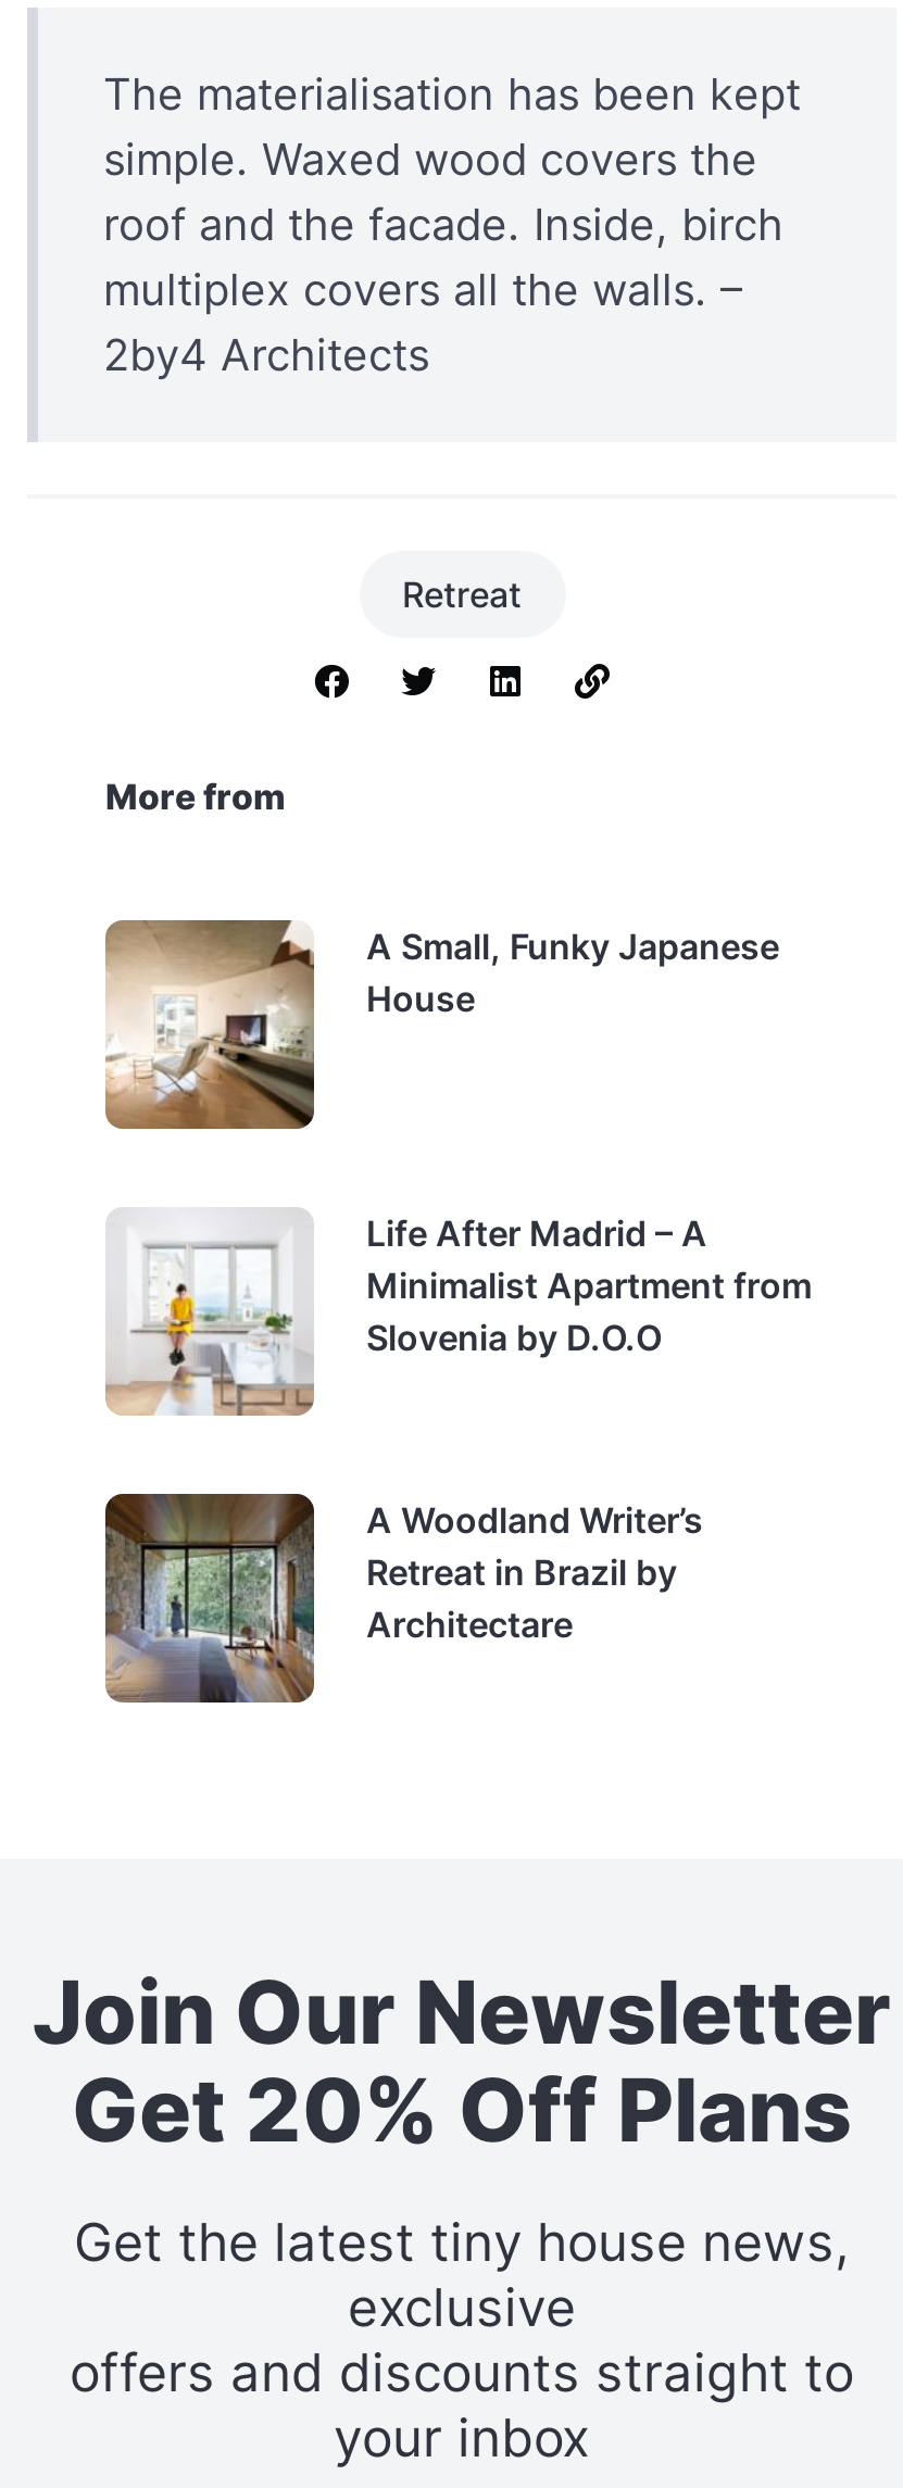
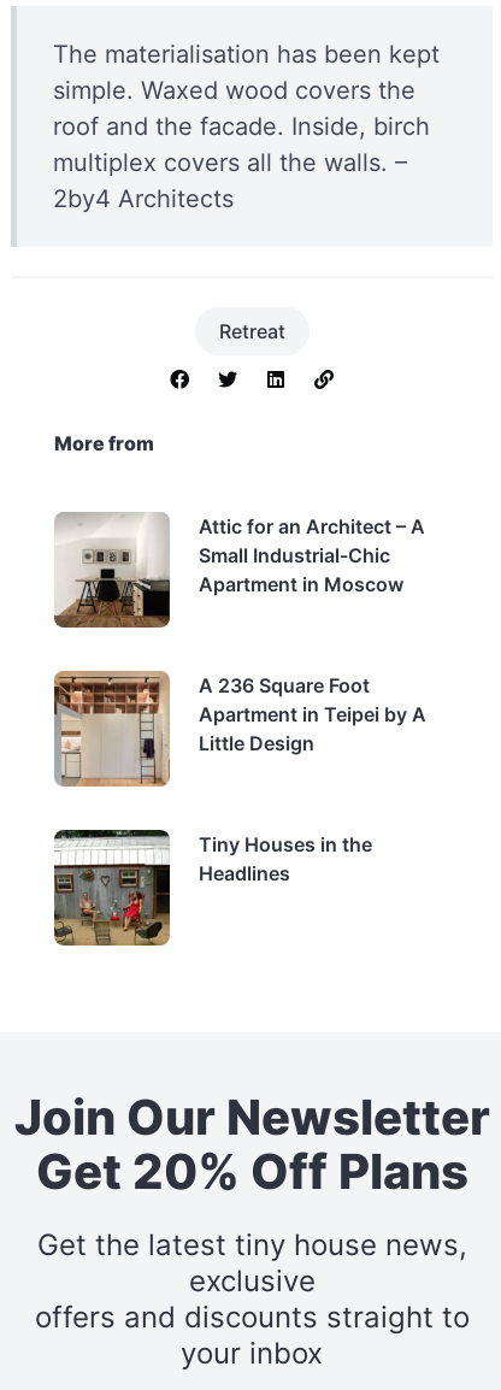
[105,918,779,1129] [image] | A Small, Funky Japanese | House -> [55,512,425,628] [image] | Attic for an Architect – A | Small Industrial-Chic | Apartment in Moscow
[105,1207,812,1416] [image] | Life After Madrid – A | Minimalist Apartment from | Slovenia by D.O.O -> [53,670,426,788] [image] | A 236 Square Foot | Apartment in Teipei by A | Little Design
[103,1492,703,1705] [image] | A Woodland Writer’s | Retreat in Brazil by | Architectare -> [53,829,372,947] [image] | Tiny Houses in the | Headlines

